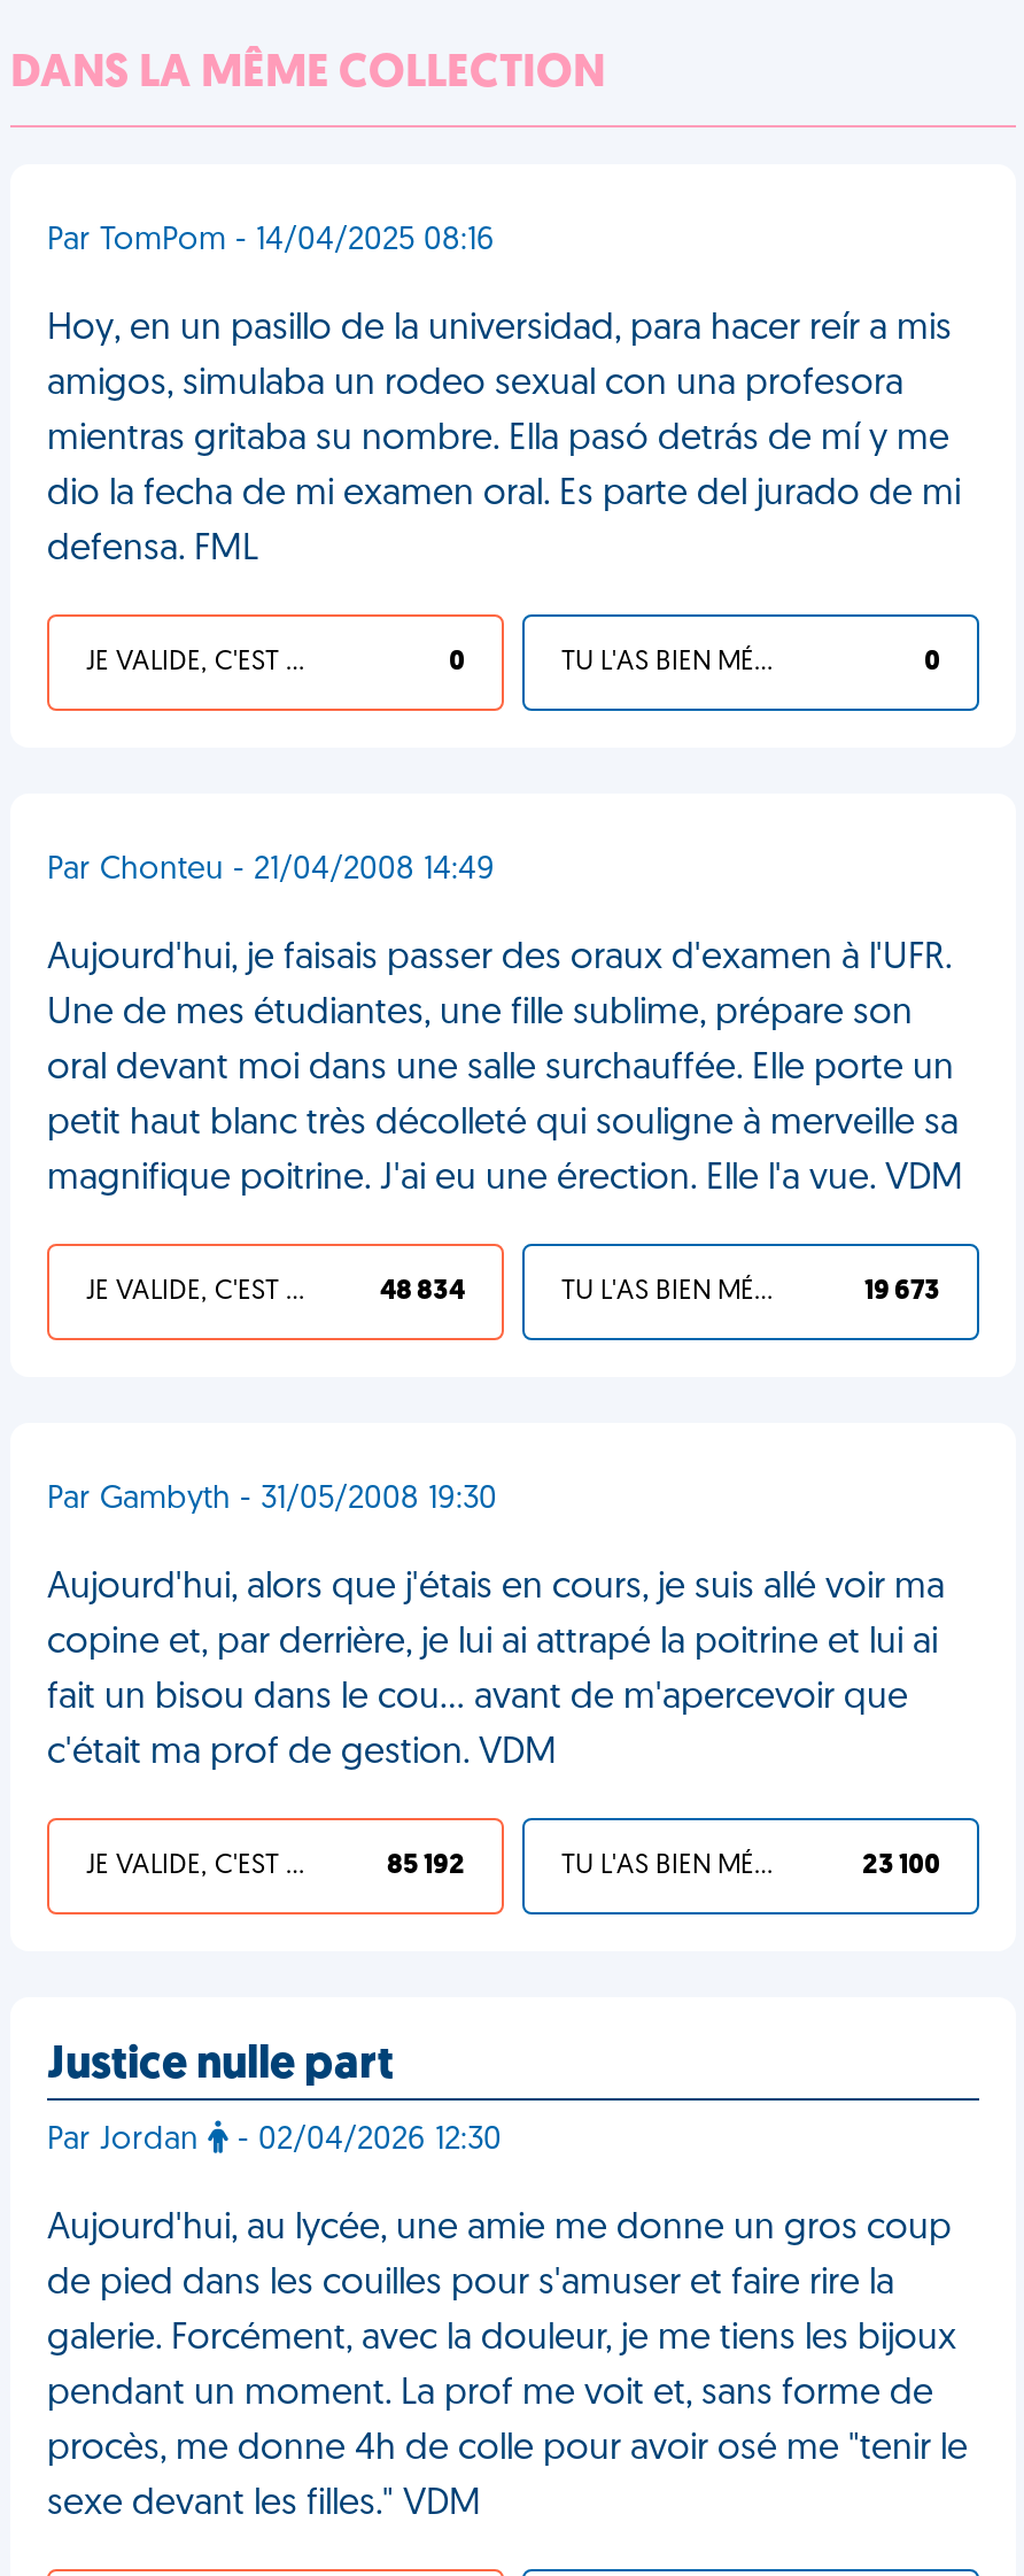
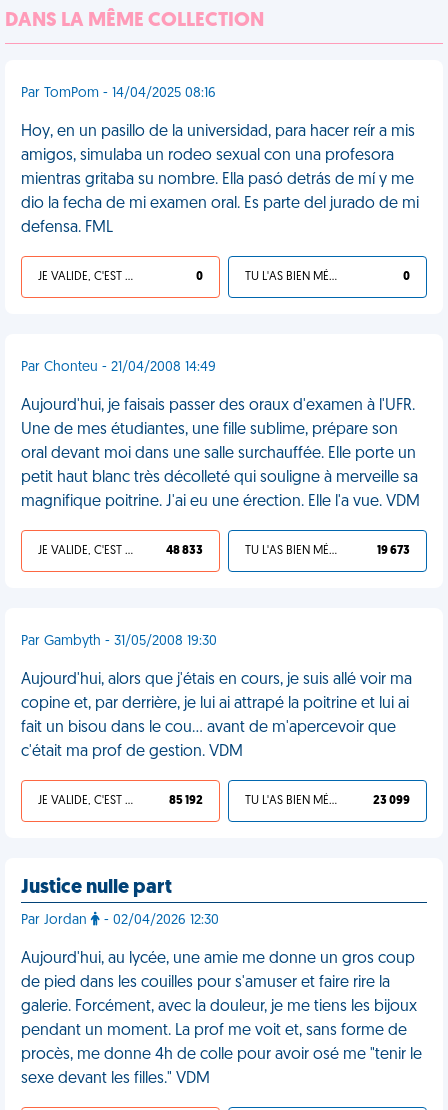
[380,1278,465,1306] 48 834 -> [166,545,203,557] 48 833
[862,1852,940,1880] 23 100 -> [373,795,410,807] 23 099

